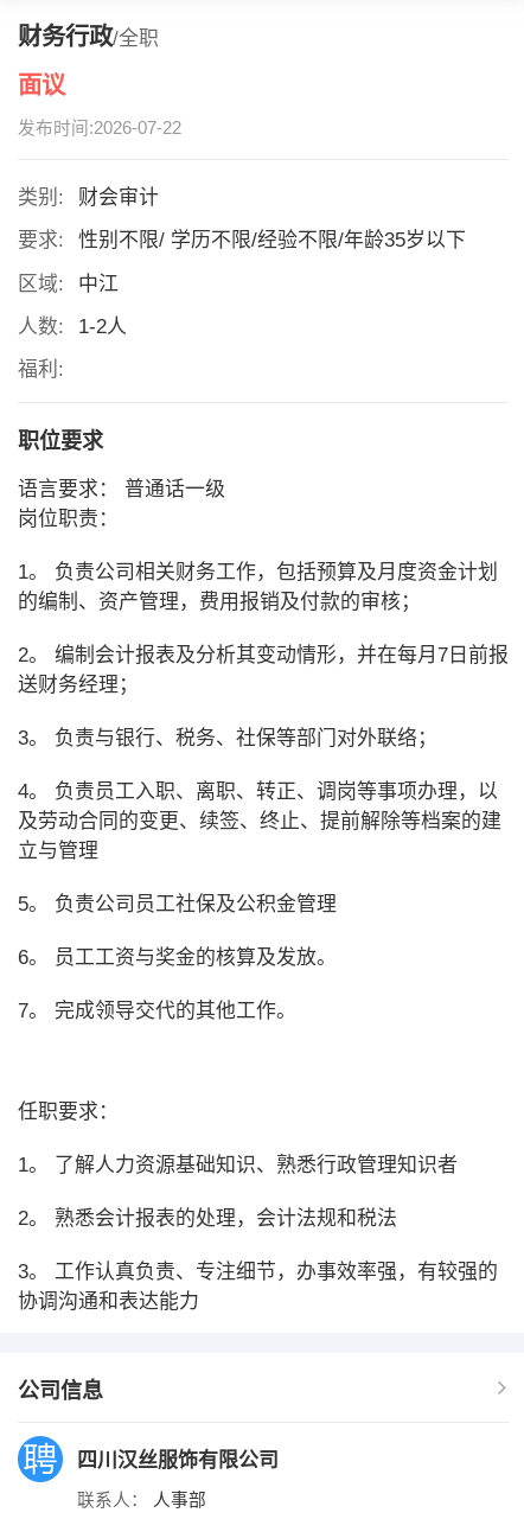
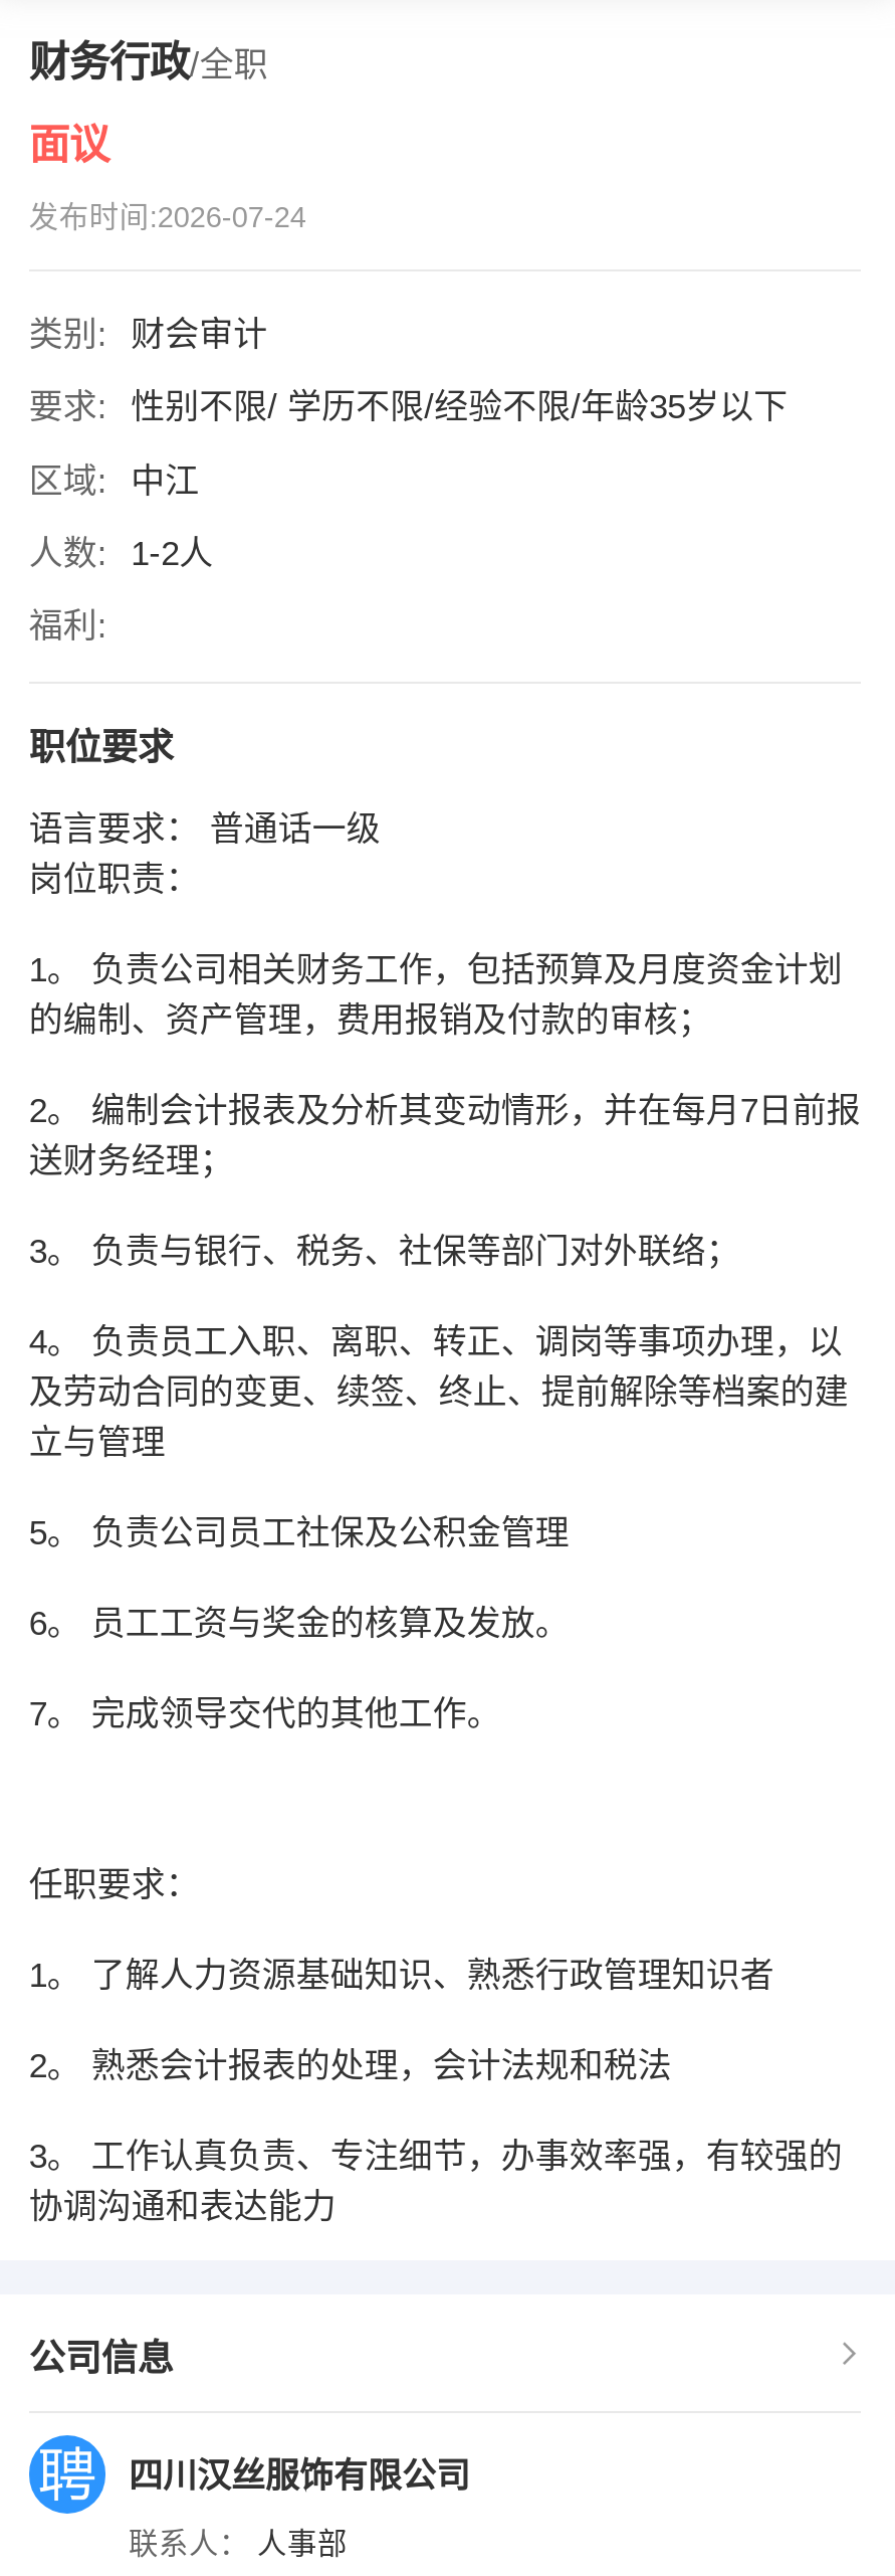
[18,119,181,138] 发布时间:2026-07-22 -> [29,201,306,234] 发布时间:2026-07-24

